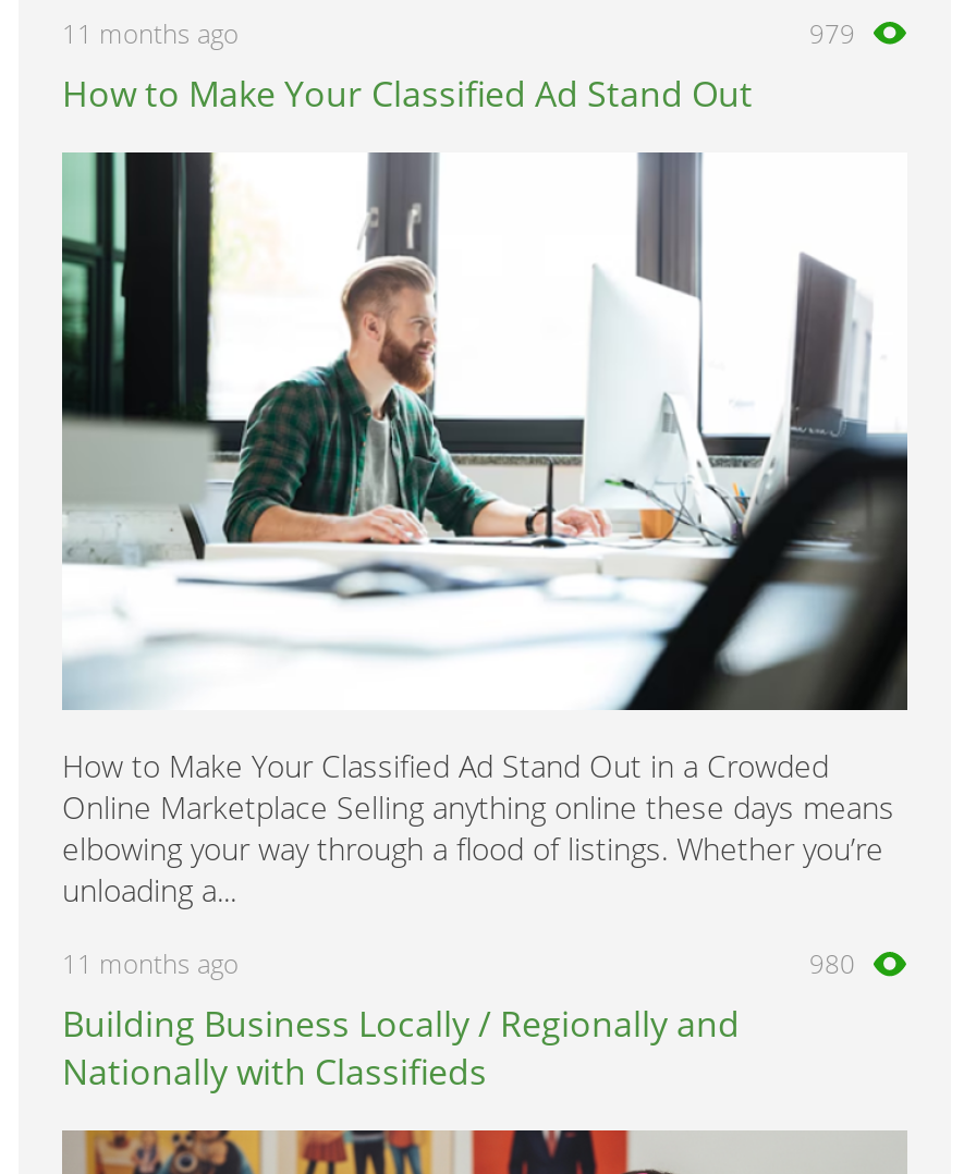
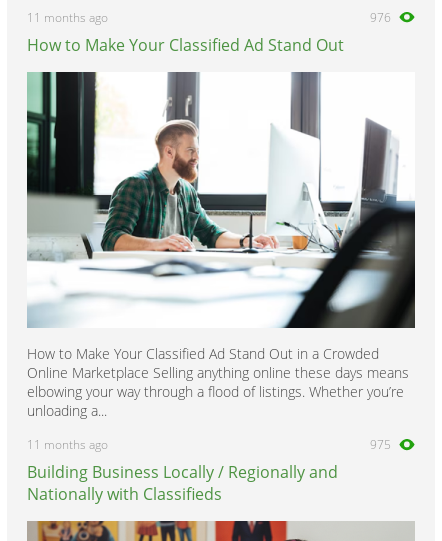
[809,16,855,53] 979 -> [370,9,391,26] 976
[809,946,855,983] 980 -> [370,436,391,453] 975

